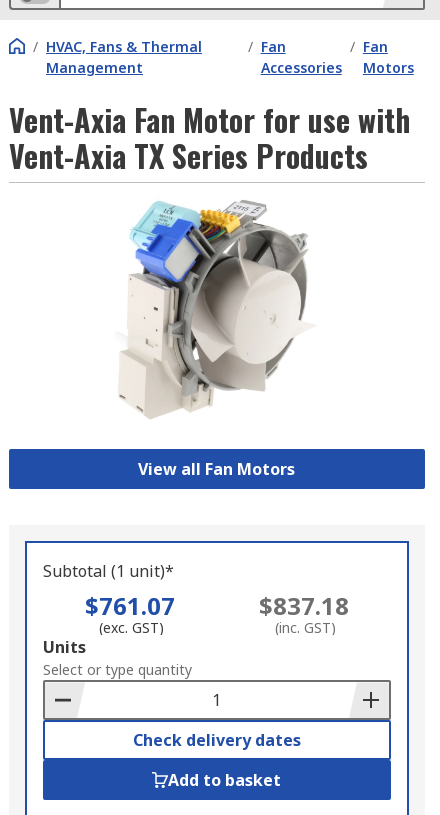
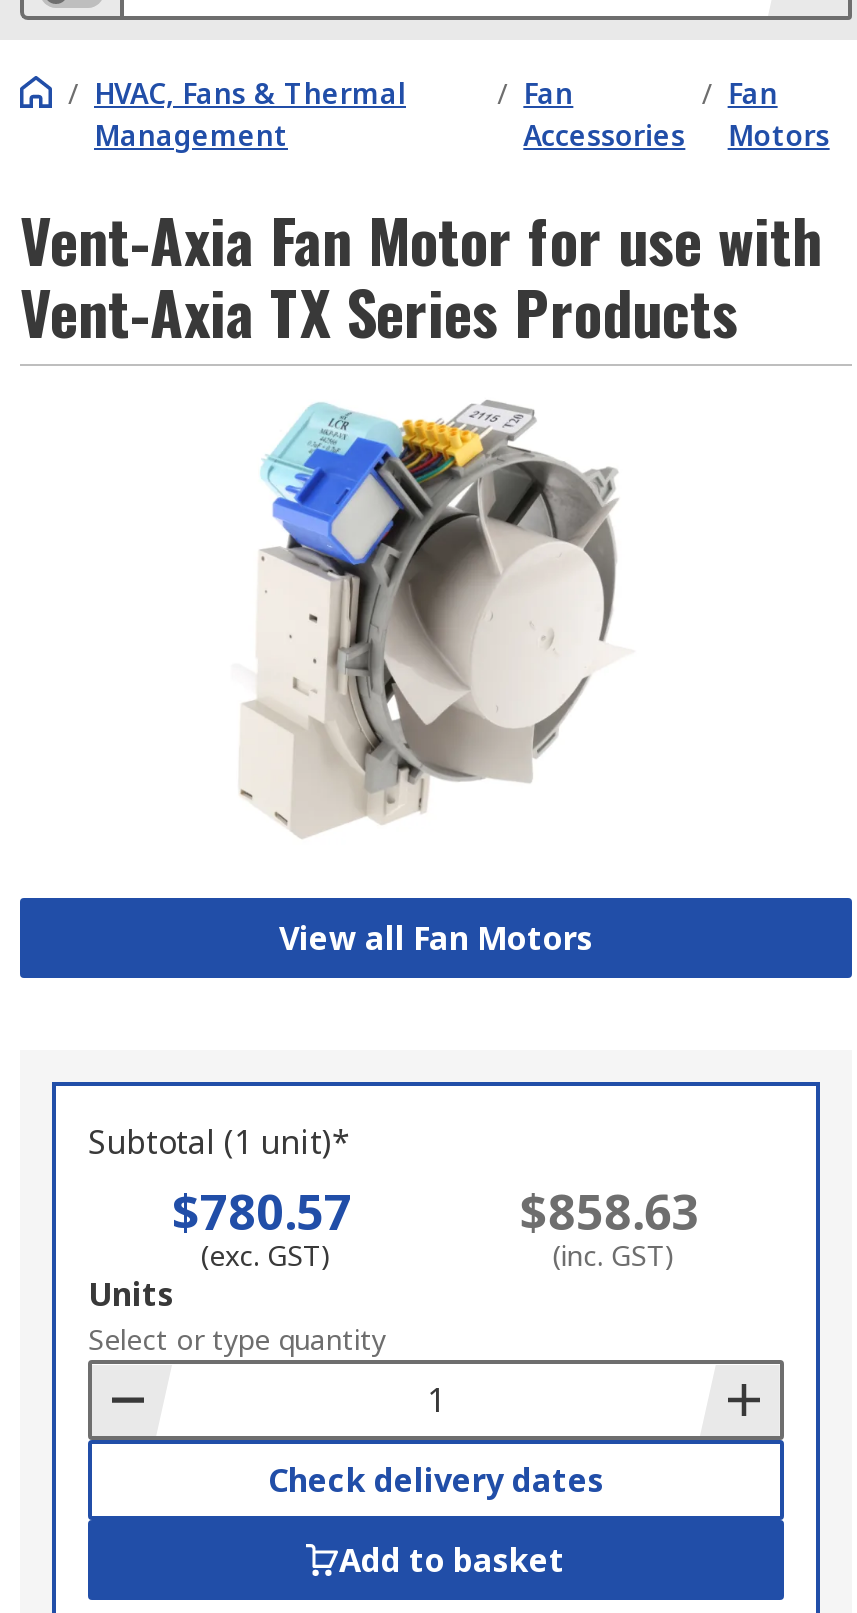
[85,589,175,622] $761.07 -> [172,1179,352,1245] $780.57
[259,589,349,622] $837.18 -> [520,1179,700,1245] $858.63

